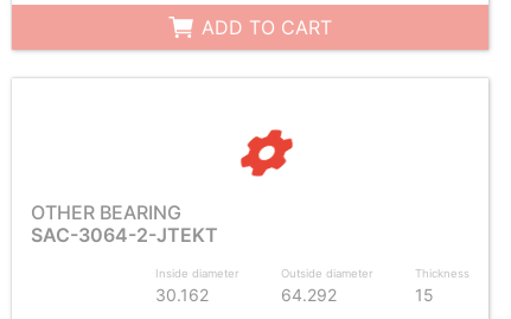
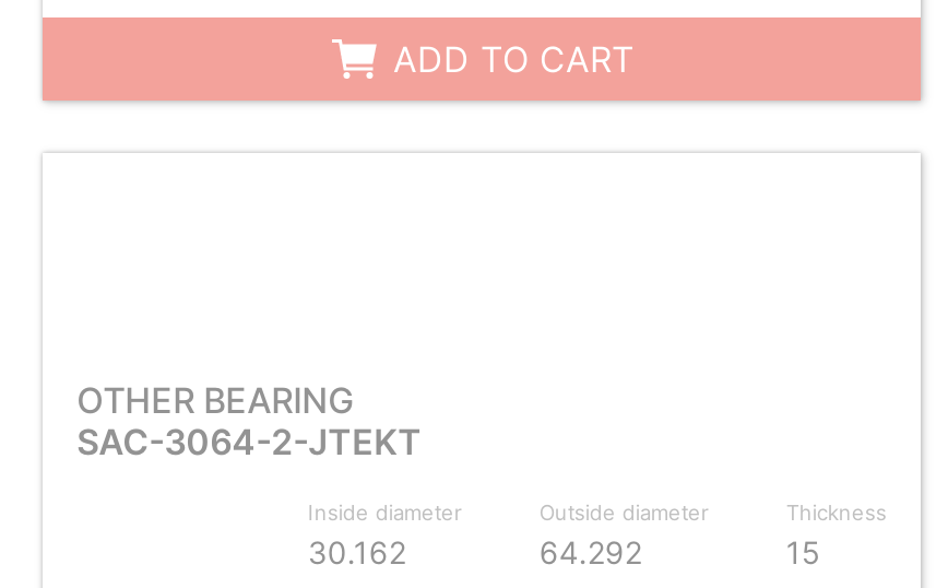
[239,128,294,178] [image] -> none

